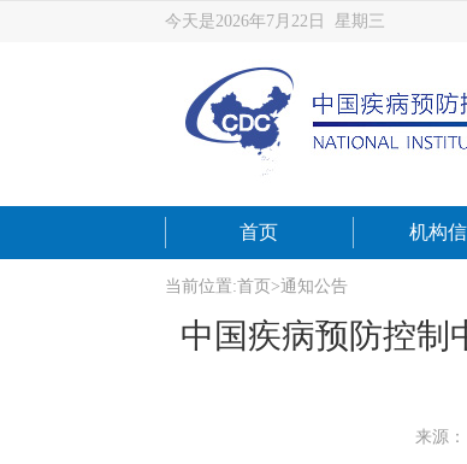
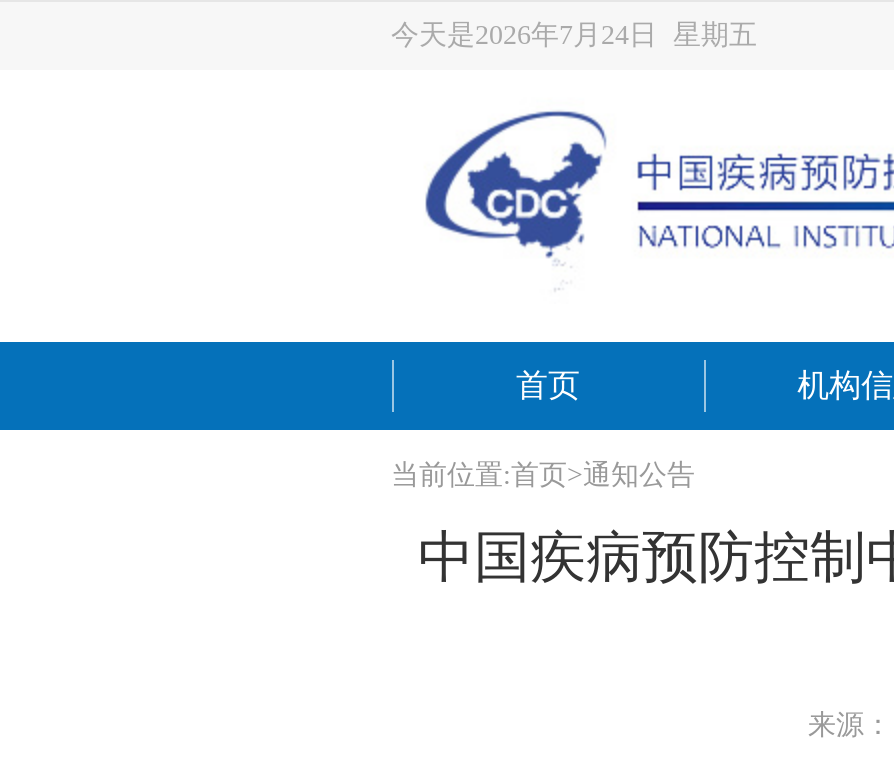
[164,12,385,30] 今天是2026年7月22日 星期三 -> [391,20,757,50] 今天是2026年7月24日 星期五

